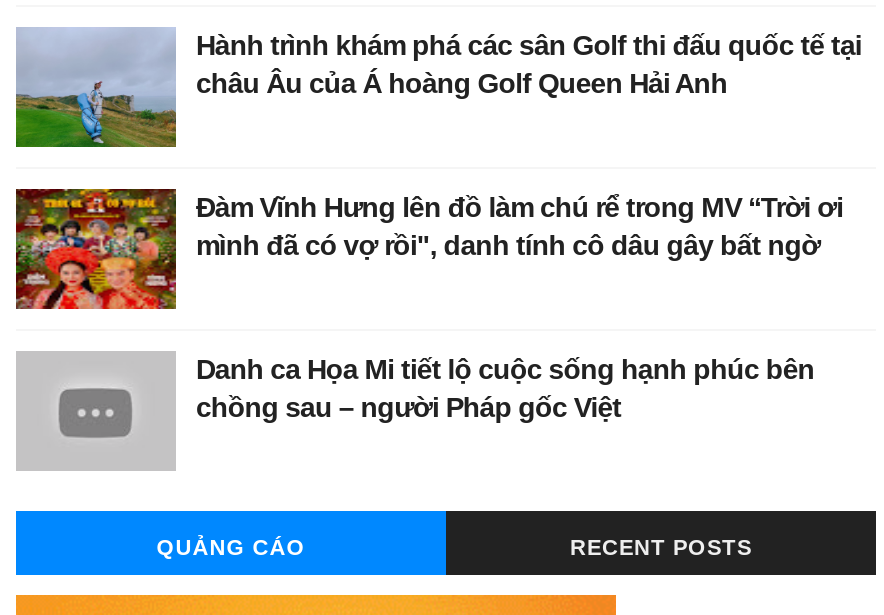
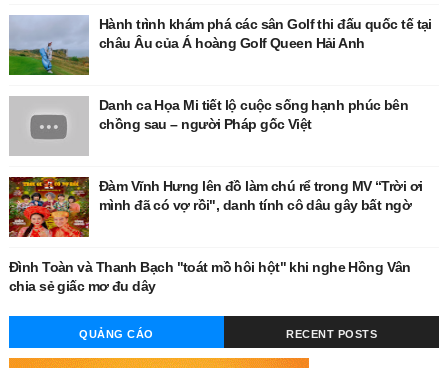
[14,187,176,311] [image] -> [8,176,90,251] [image]
moved [196,190,843,260] -> [99,178,422,213]: Đàm Vĩnh Hưng lên đồ làm chú rể trong MV “Trời ơi | mình đã có vợ rồi", danh tính cô dâu gây bất ngờ
moved [196,352,814,422] -> [99,97,408,132]: Danh ca Họa Mi tiết lộ cuộc sống hạnh phúc bên | chồng sau – người Pháp gốc Việt
none -> [9,259,411,294] Đình Toàn và Thanh Bạch "toát mồ hôi hột" khi nghe Hồng Vân | chia sẻ giấc mơ đu dây

